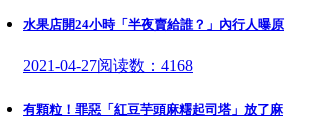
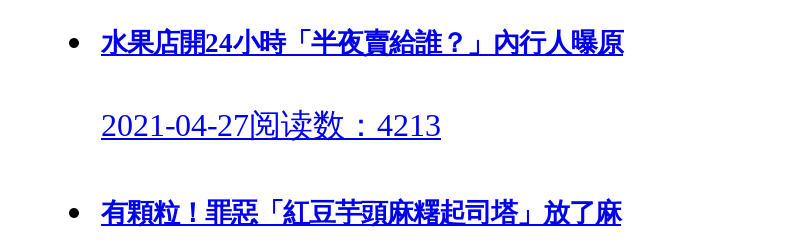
[23,57,193,74] 2021-04-27阅读数：4168 -> [101,109,441,143] 2021-04-27阅读数：4213

